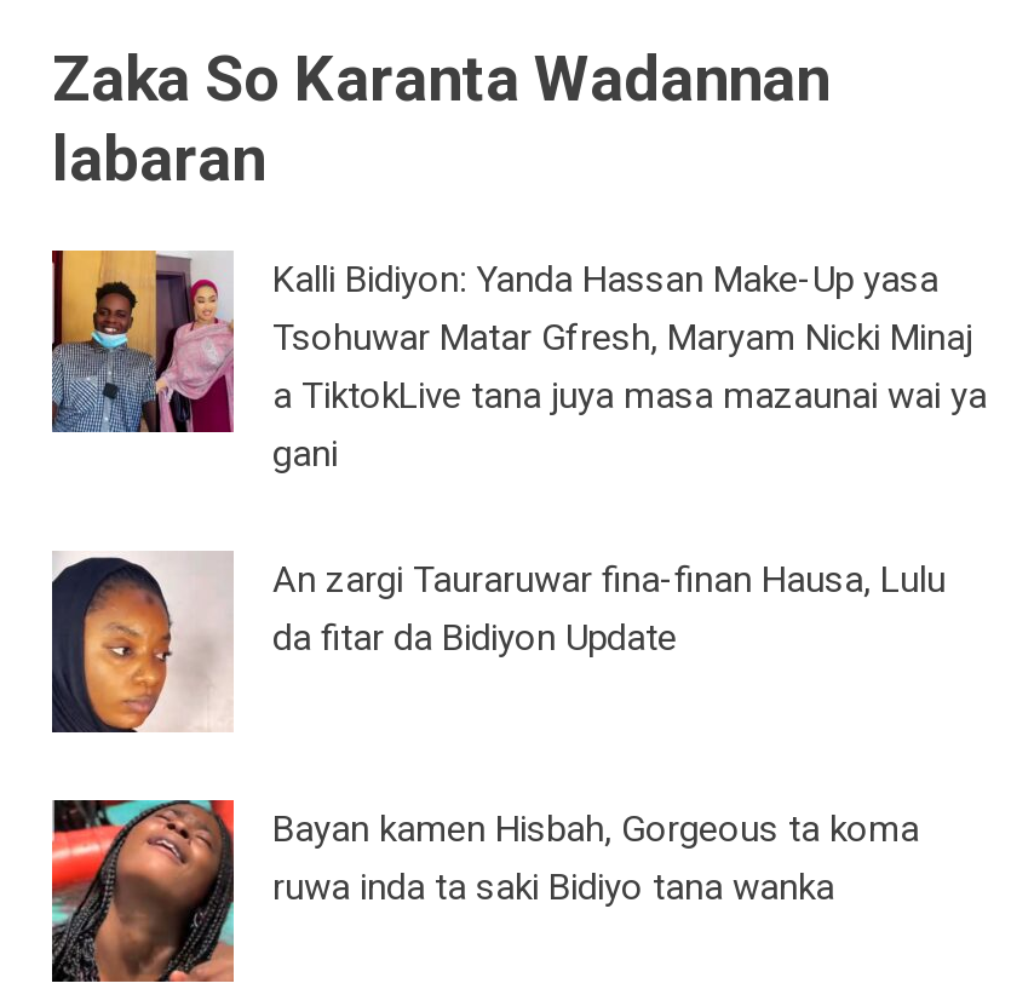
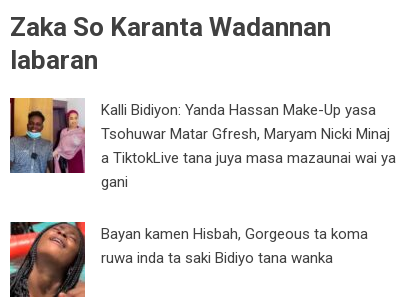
[52,551,946,735] [image] | An zargi Tauraruwar fina-finan Hausa, Lulu | da fitar da Bidiyon Update -> none

